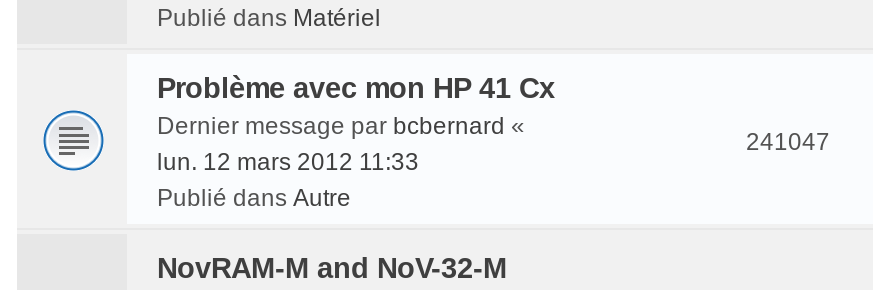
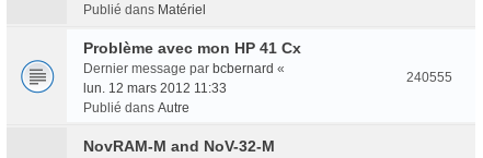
[746,128,830,156] 241047 -> [406,70,452,85] 240555

